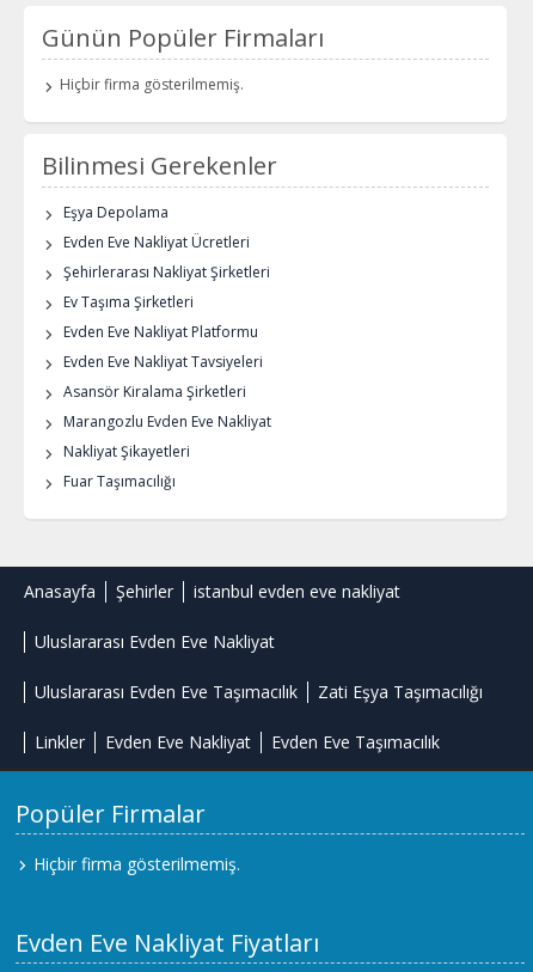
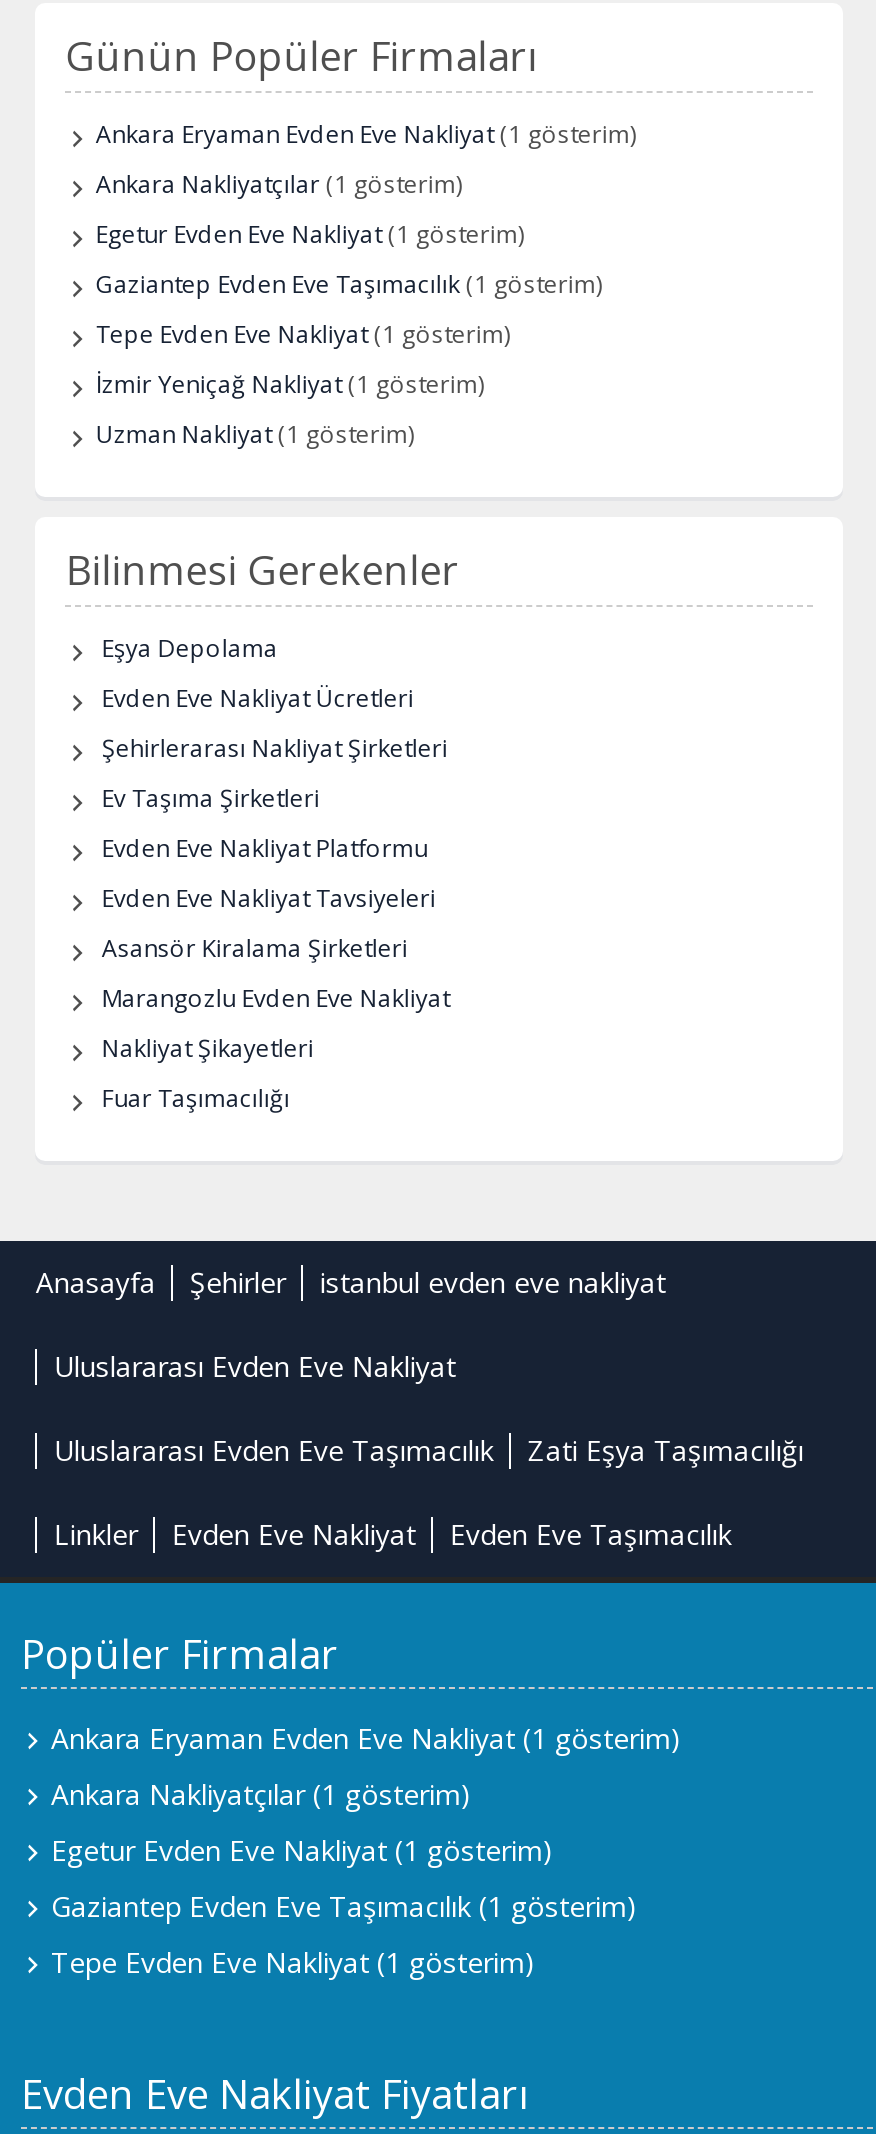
[60,75,244,95] Hiçbir firma gösterilmemiş. -> [96,118,636,452] Ankara Eryaman Evden Eve Nakliyat (1 gösterim) | Ankara Nakliyatçılar (1 gösterim) | Egetur Evden Eve Nakliyat (1 gösterim) | Gaziantep Evden Eve Taşımacılık (1 gösterim) | Tepe Evden Eve Nakliyat (1 gösterim) | İzmir Yeniçağ Nakliyat (1 gösterim) | Uzman Nakliyat (1 gösterim)
[33,853,240,876] Hiçbir firma gösterilmemiş. -> [51,1720,681,1982] Ankara Eryaman Evden Eve Nakliyat (1 gösterim) | Ankara Nakliyatçılar (1 gösterim) | Egetur Evden Eve Nakliyat (1 gösterim) | Gaziantep Evden Eve Taşımacılık (1 gösterim) | Tepe Evden Eve Nakliyat (1 gösterim)

